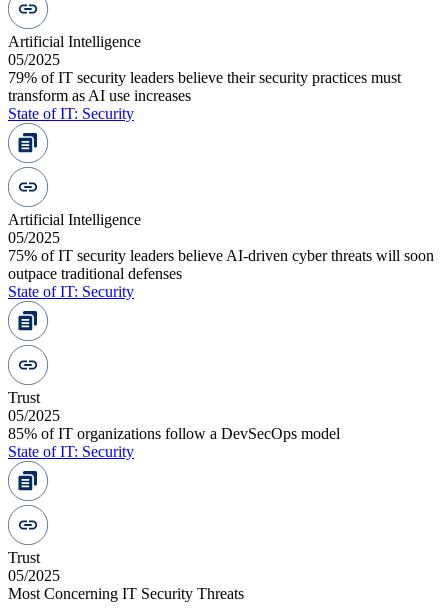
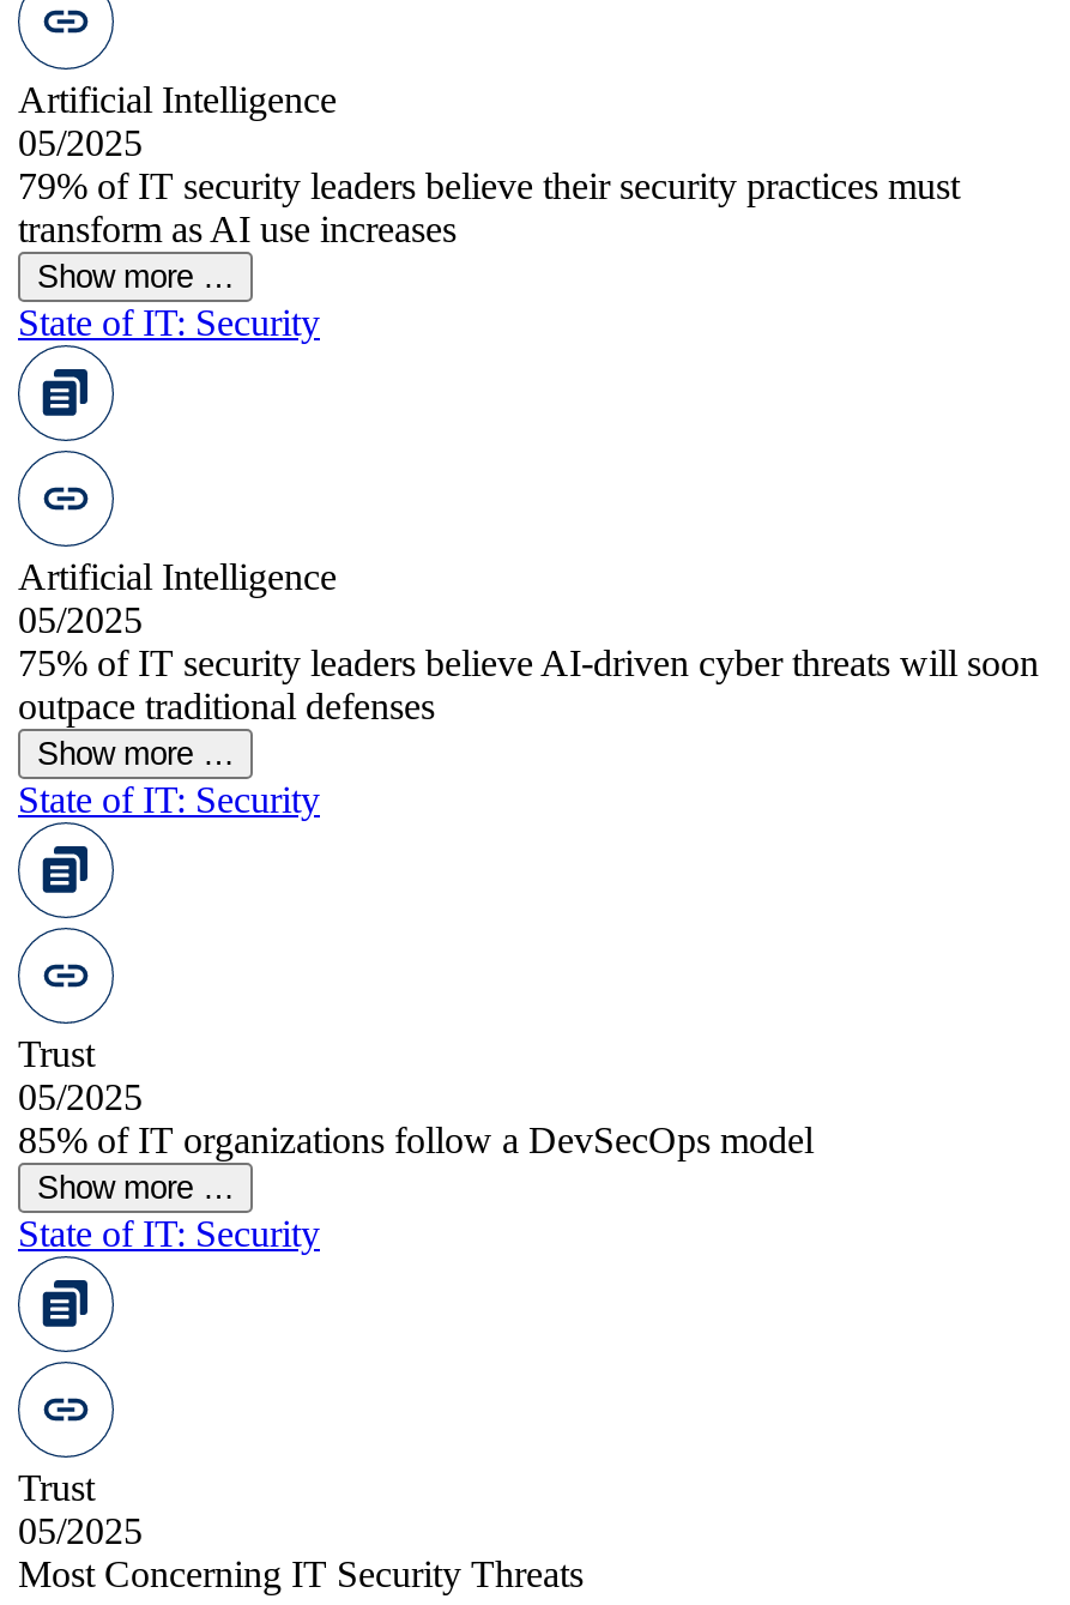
none -> [37,259,234,295] Show more …
none -> [37,736,234,772] Show more …
none -> [37,1170,234,1206] Show more …

